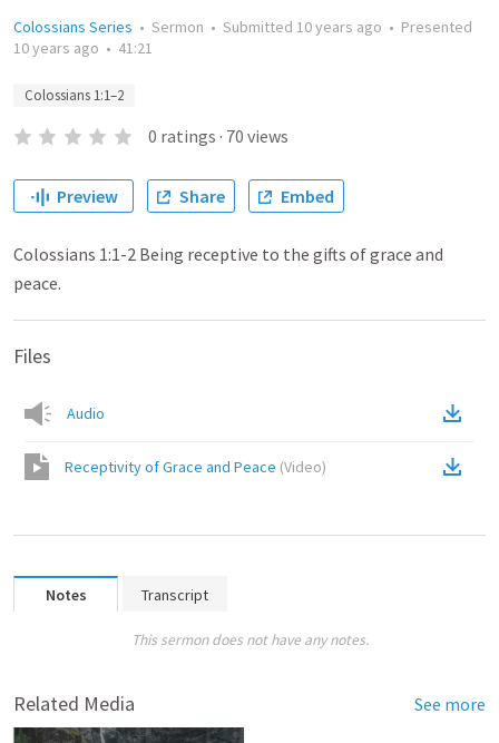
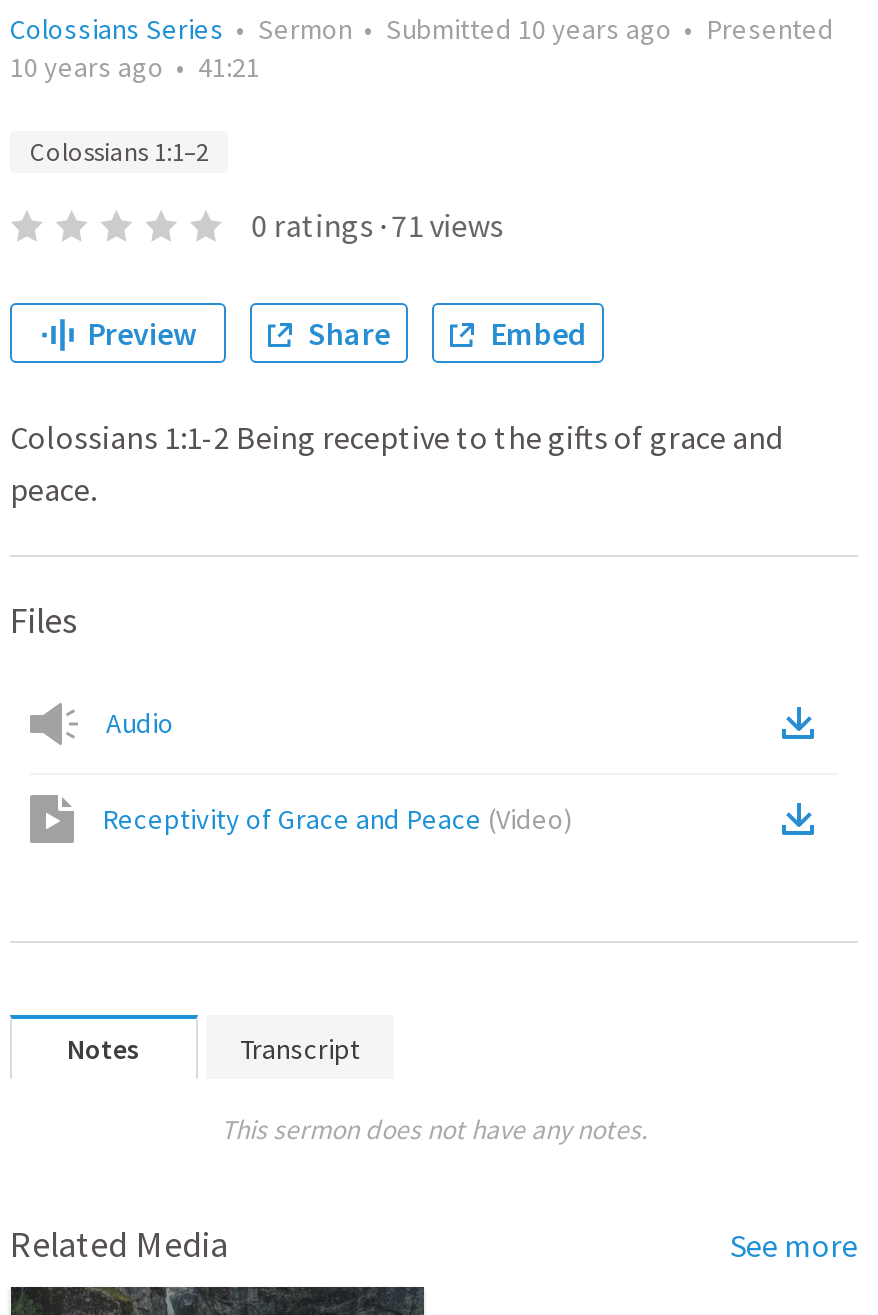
[148,125,288,147] 0 ratings · 70 views -> [251,205,503,245] 0 ratings · 71 views

